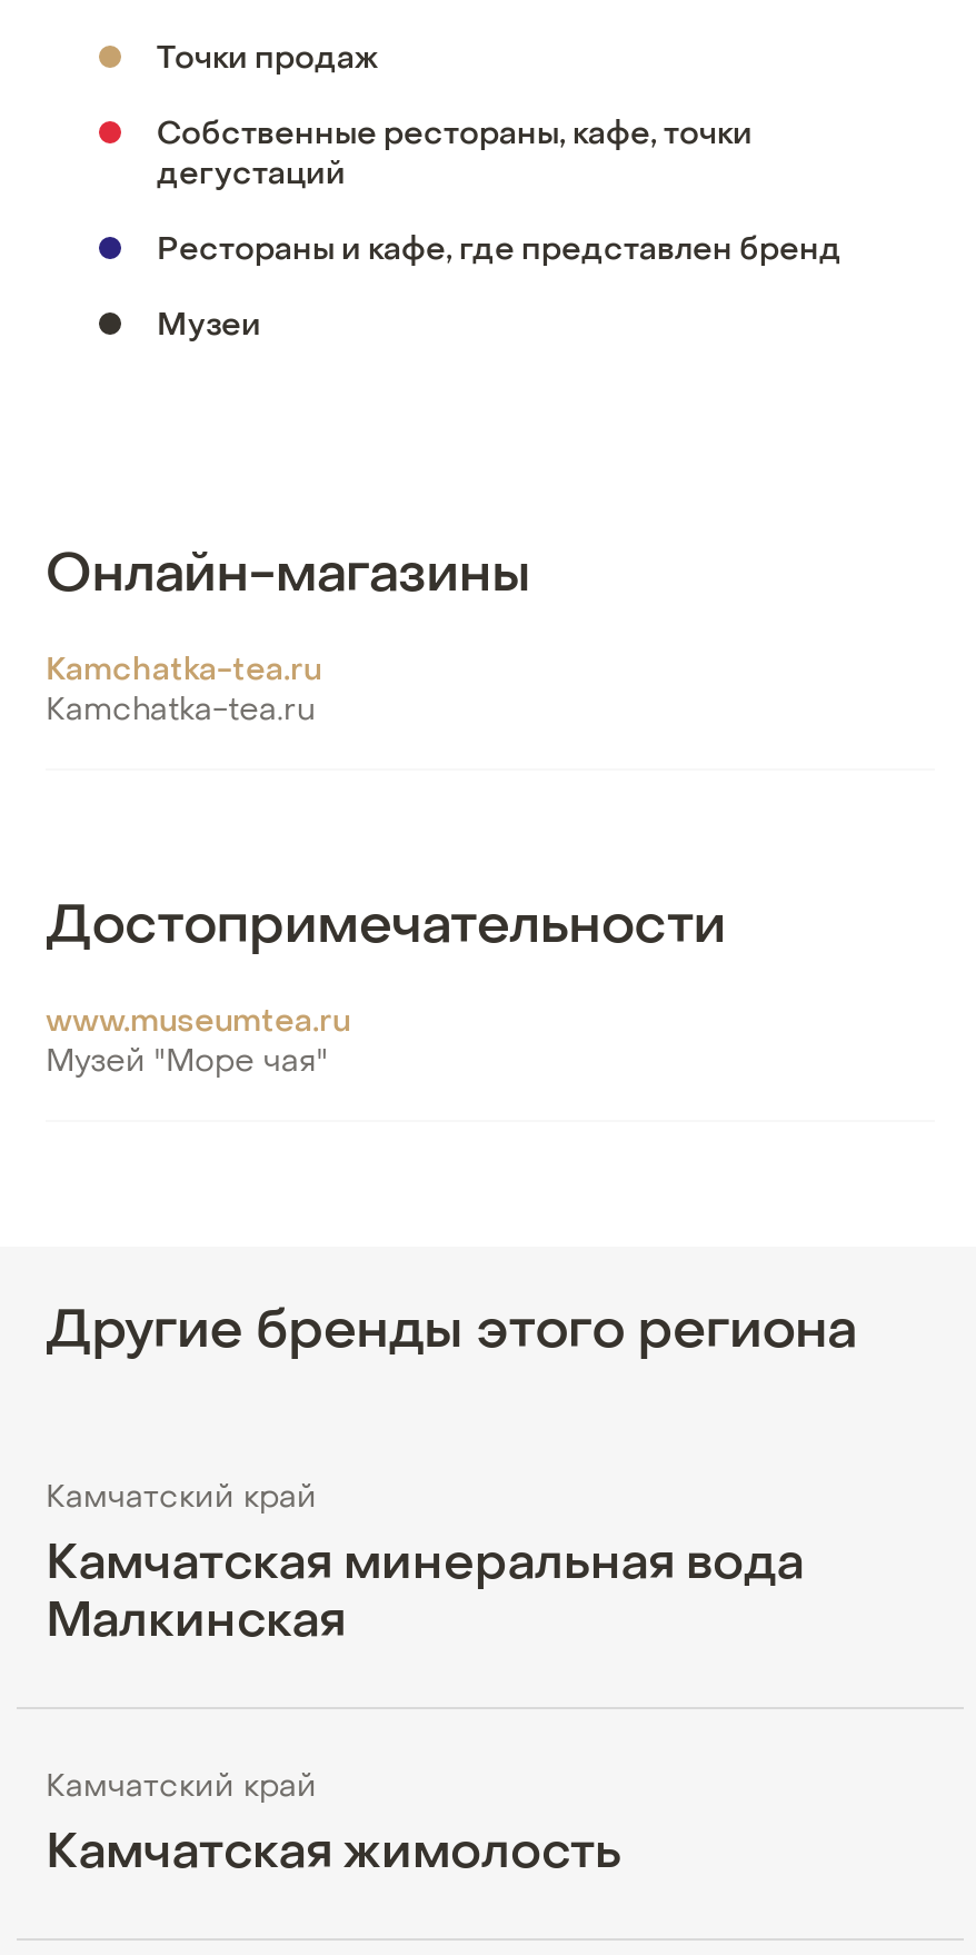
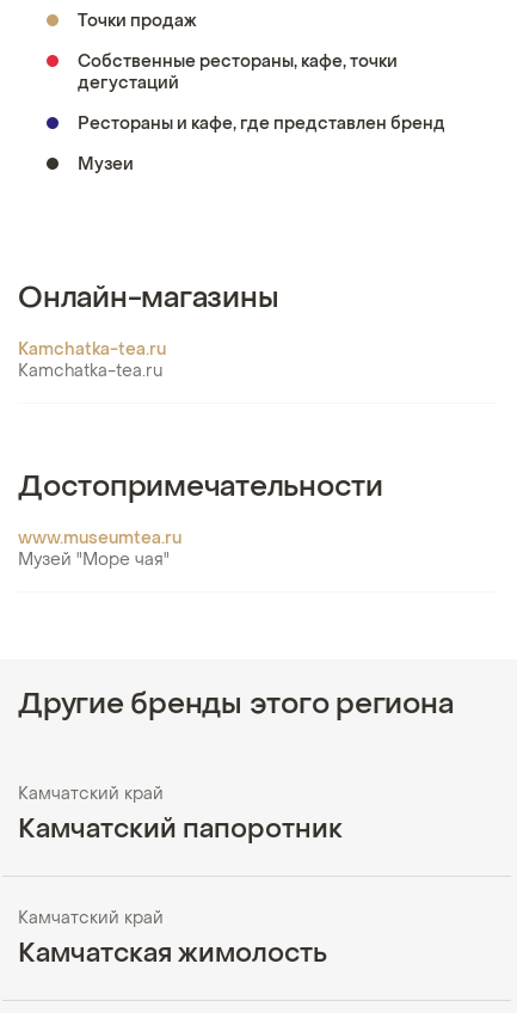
[46,1543,804,1648] Камчатская минеральная вода | Малкинская -> [18,819,343,844] Камчатский папоротник

